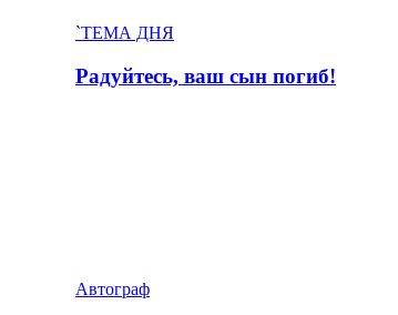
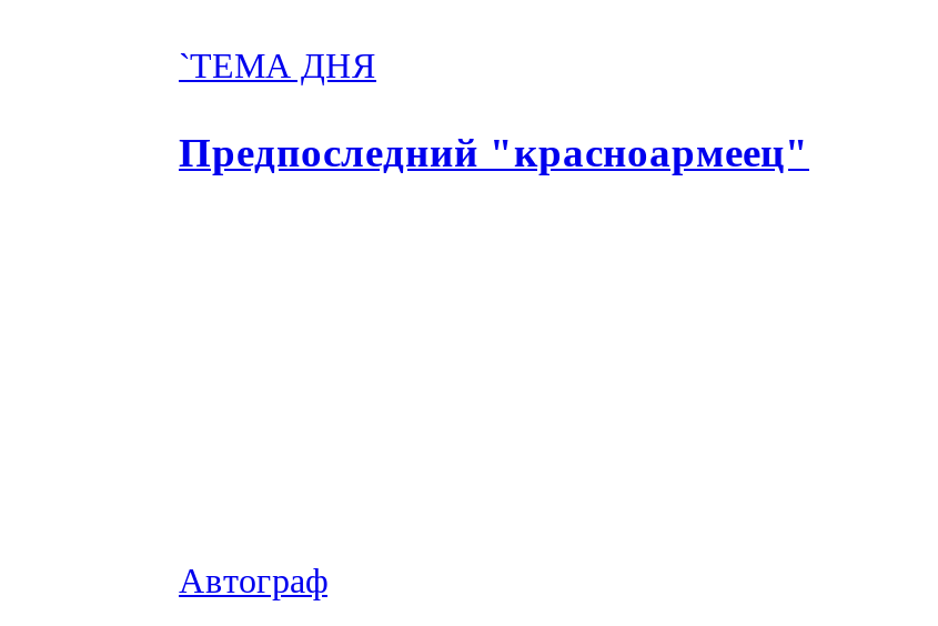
[75,64,336,87] Радуйтесь, ваш сын пoгиб! -> [179,129,809,176] Предпоследний "красноармеец"

